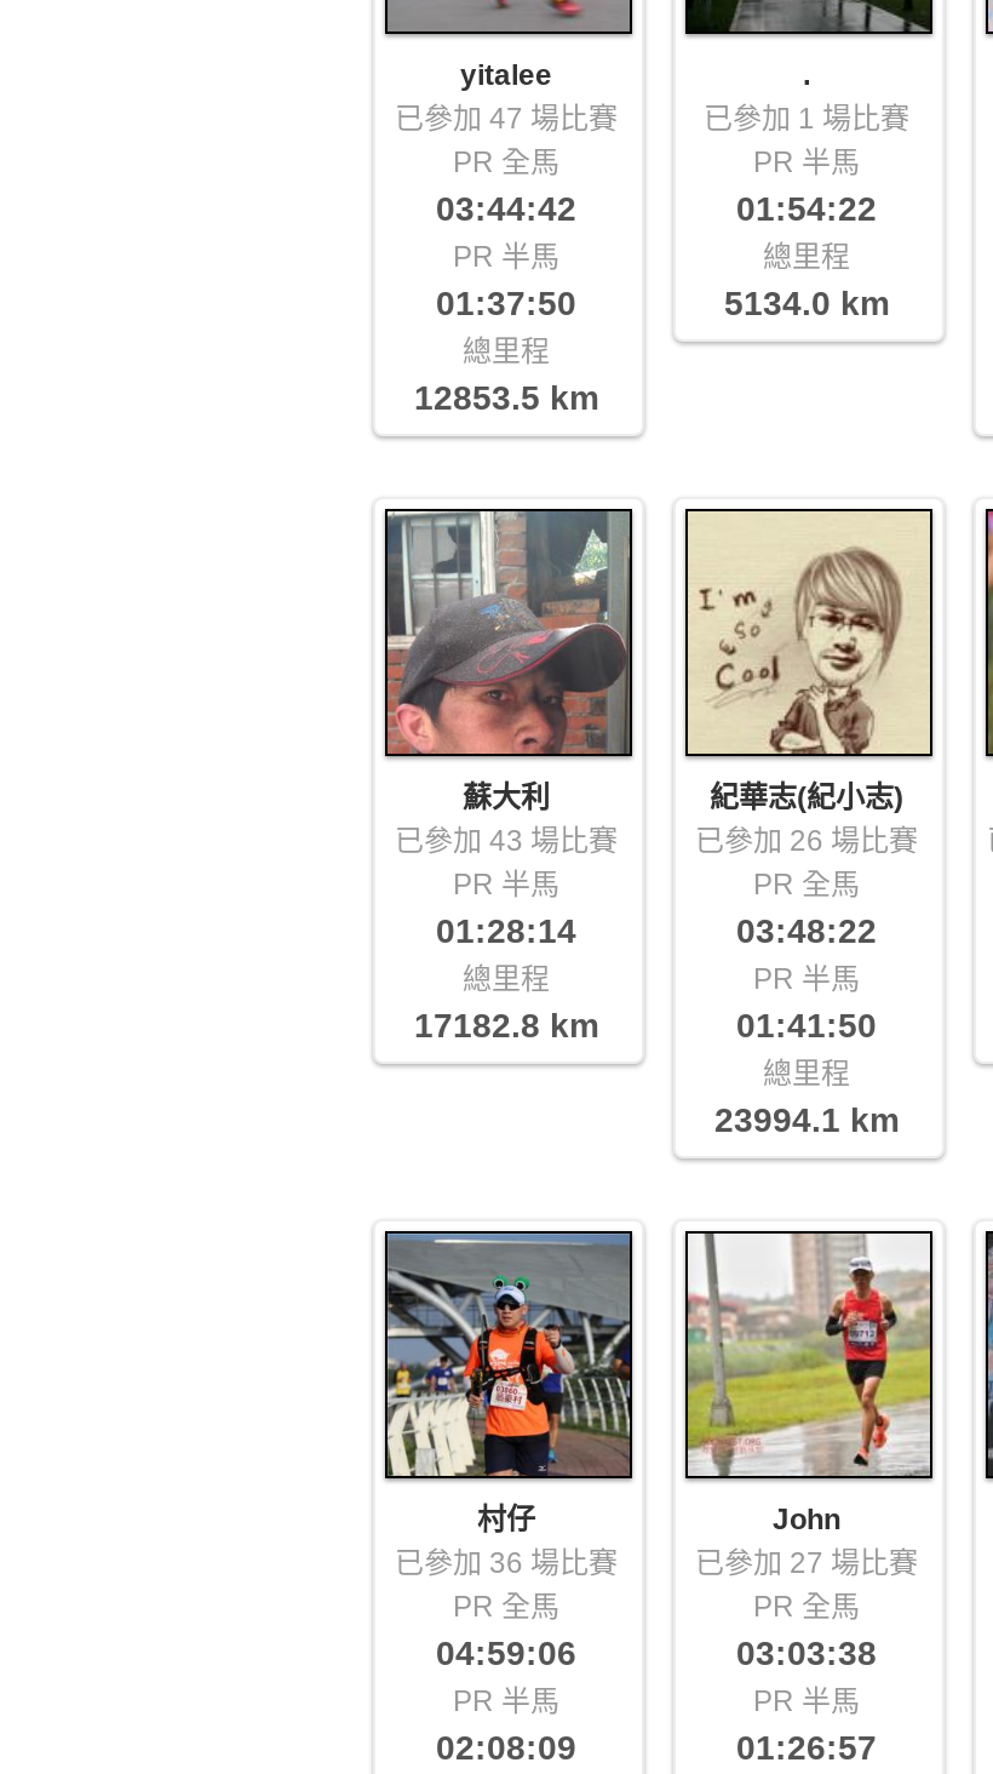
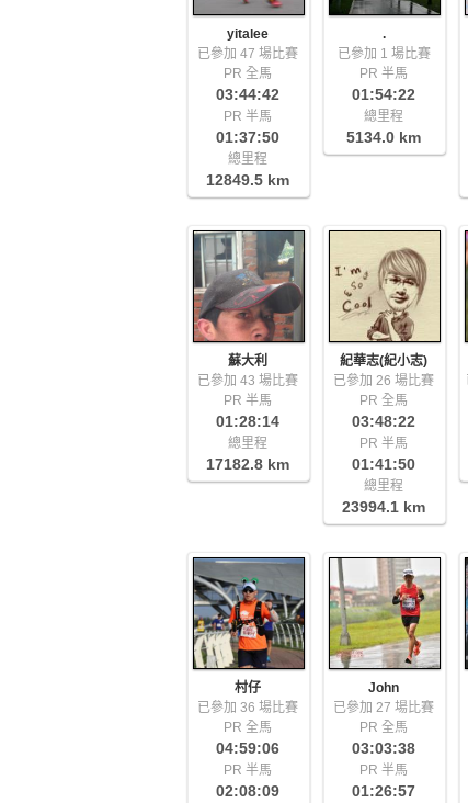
[414,378,598,417] 12853.5 km -> [206,171,289,189] 12849.5 km

